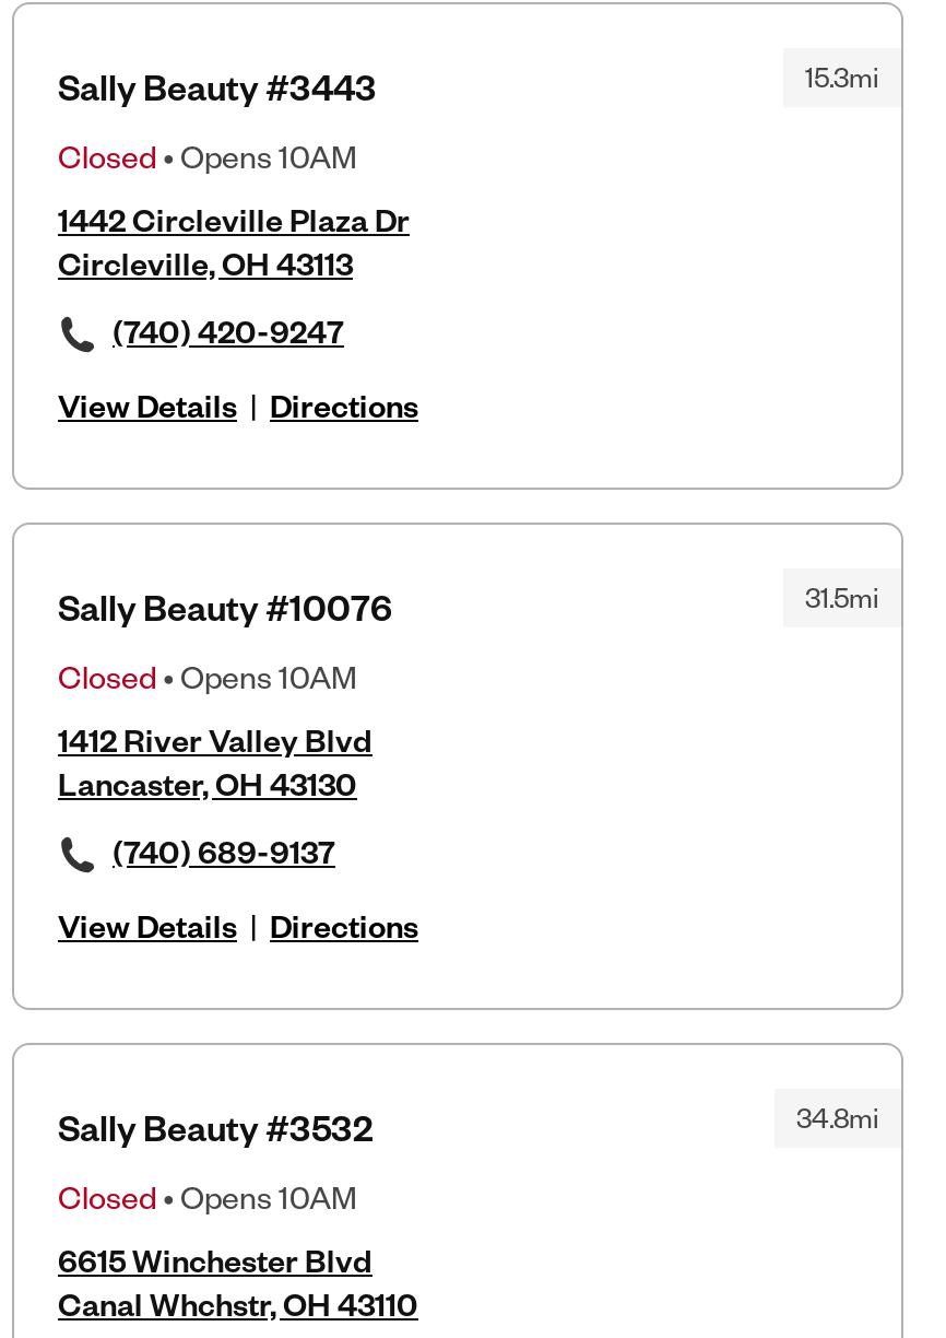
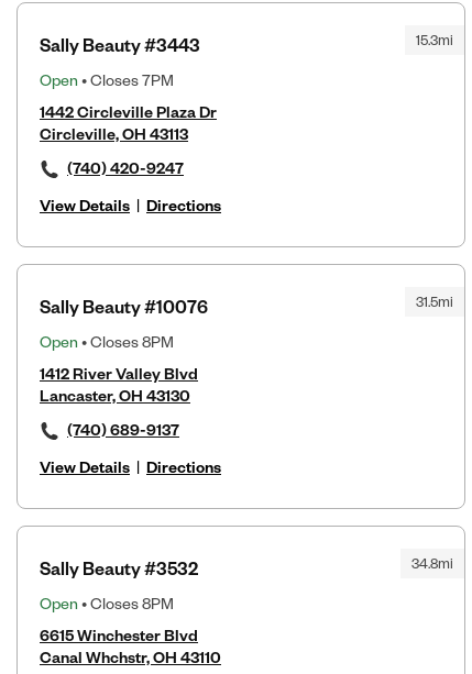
[58,135,357,177] Closed • Opens 10AM -> [40,69,174,90] Open • Closes 7PM
[58,656,357,697] Closed • Opens 10AM -> [40,331,174,352] Open • Closes 8PM
[58,1176,357,1218] Closed • Opens 10AM -> [40,593,174,613] Open • Closes 8PM

